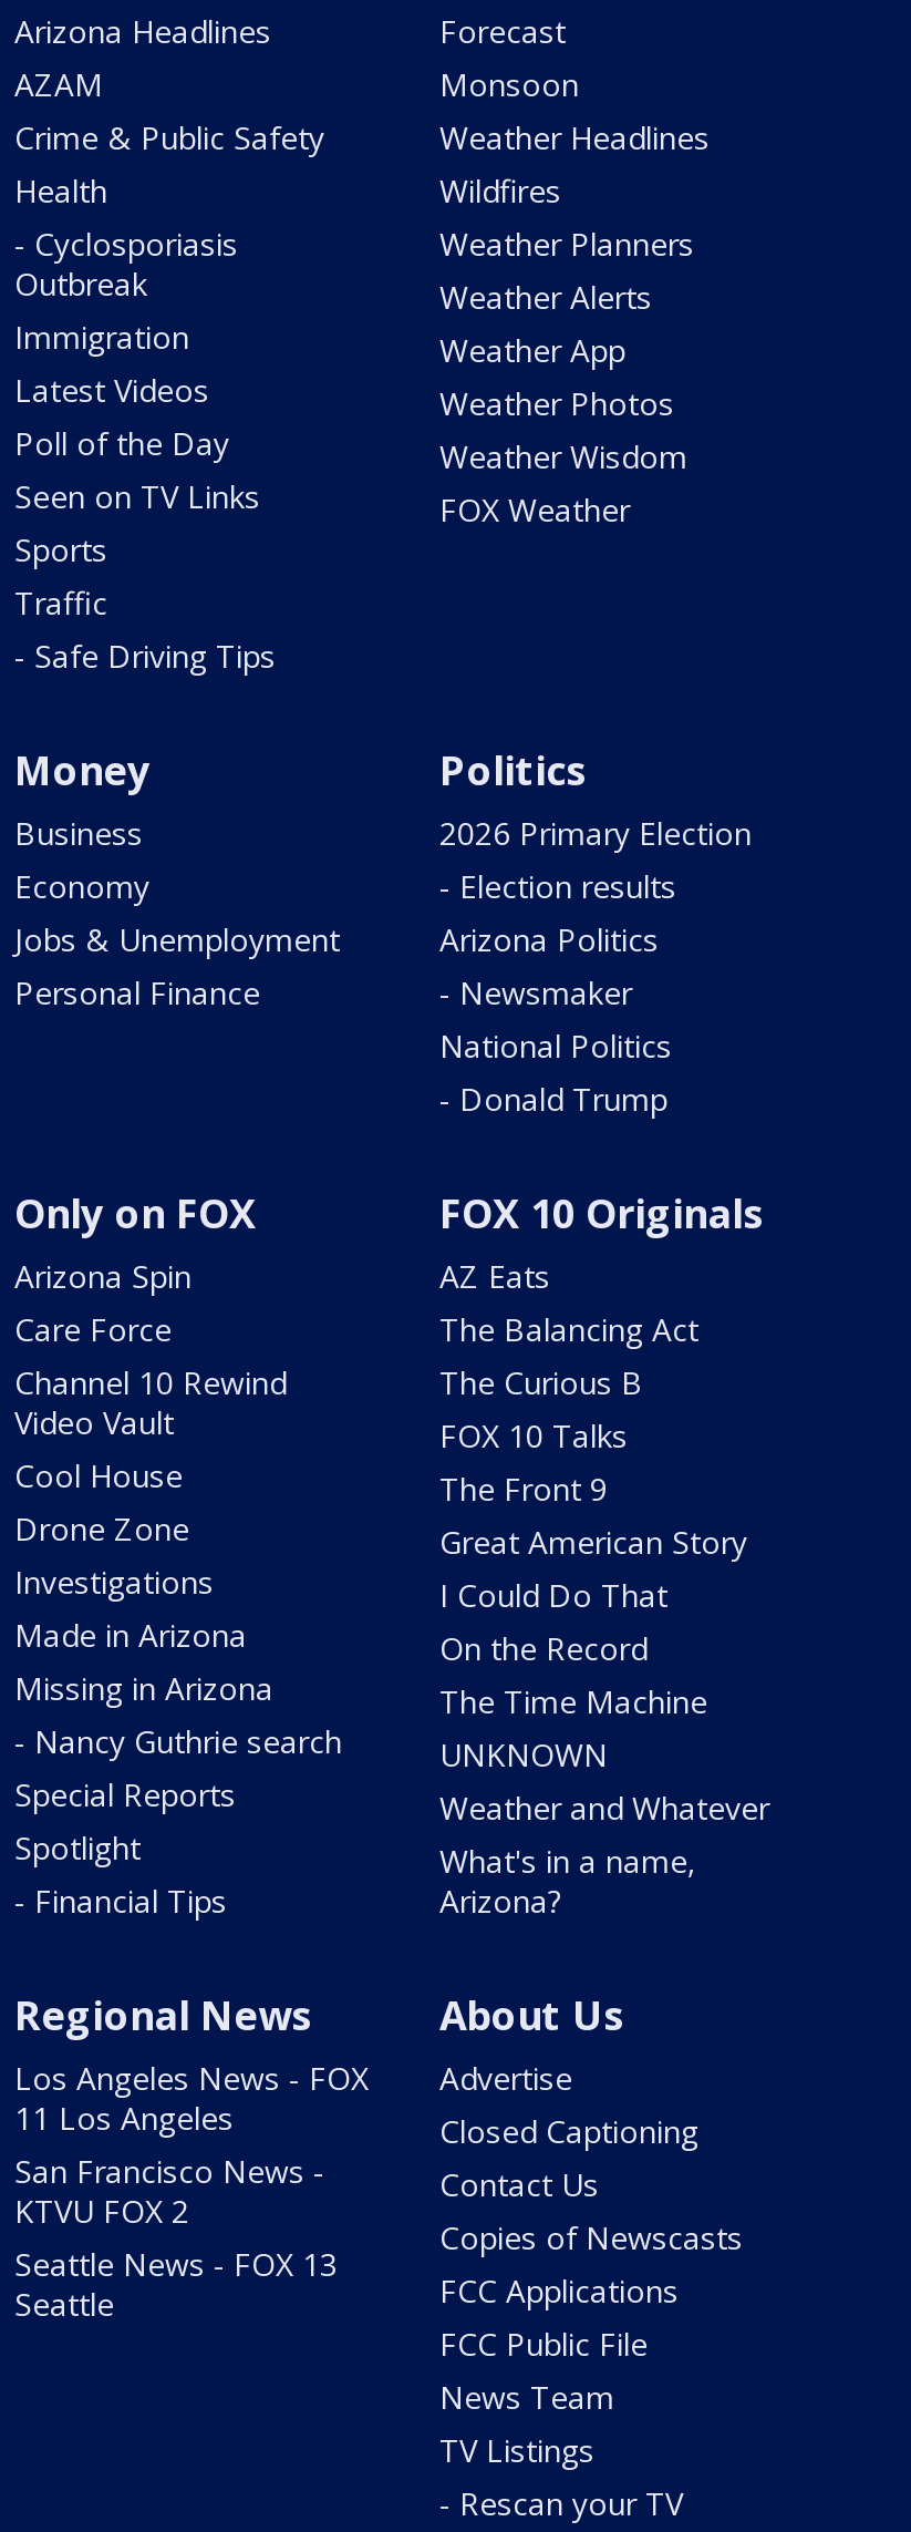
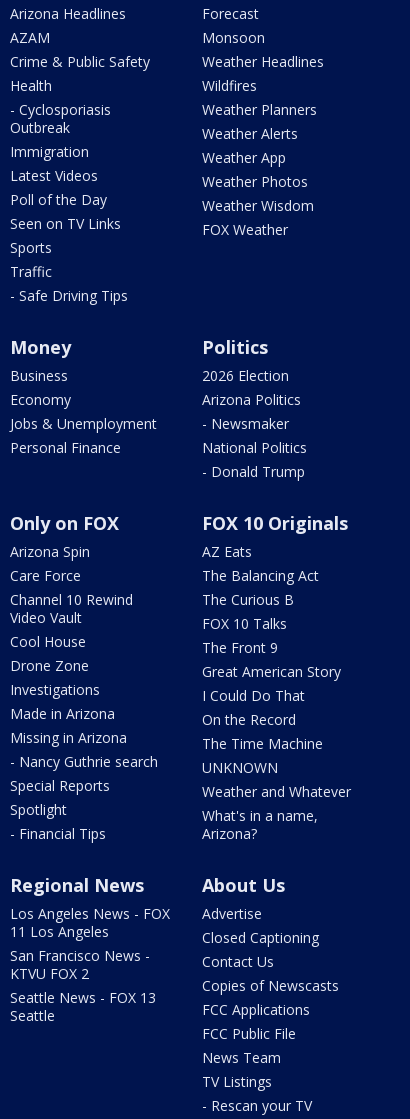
[439,811,752,907] 2026 Primary Election | - Election results -> [202,366,289,385] 2026 Election

